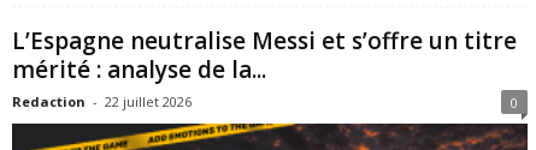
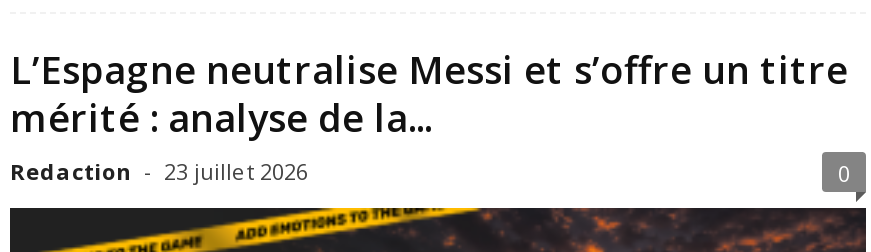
[12,92,192,110] Redaction - 22 juillet 2026 -> [10,156,308,186] Redaction - 23 juillet 2026

